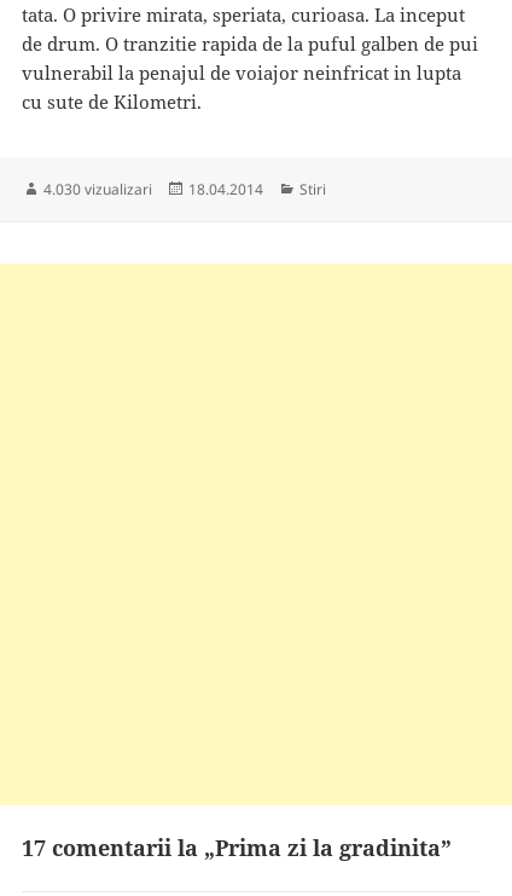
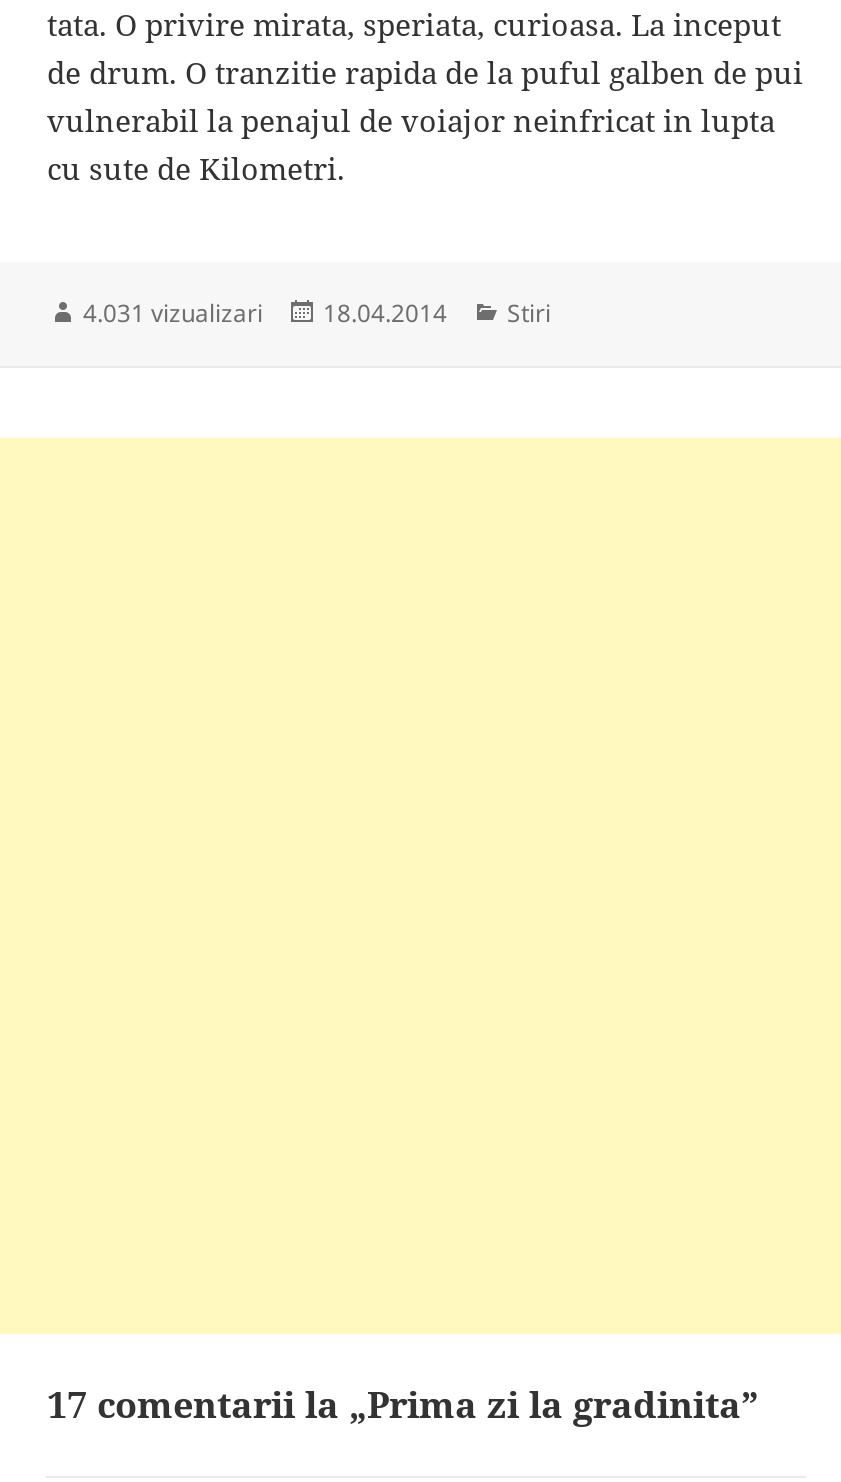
[44,179,153,199] 4.030 vizualizari -> [83,295,263,329] 4.031 vizualizari

